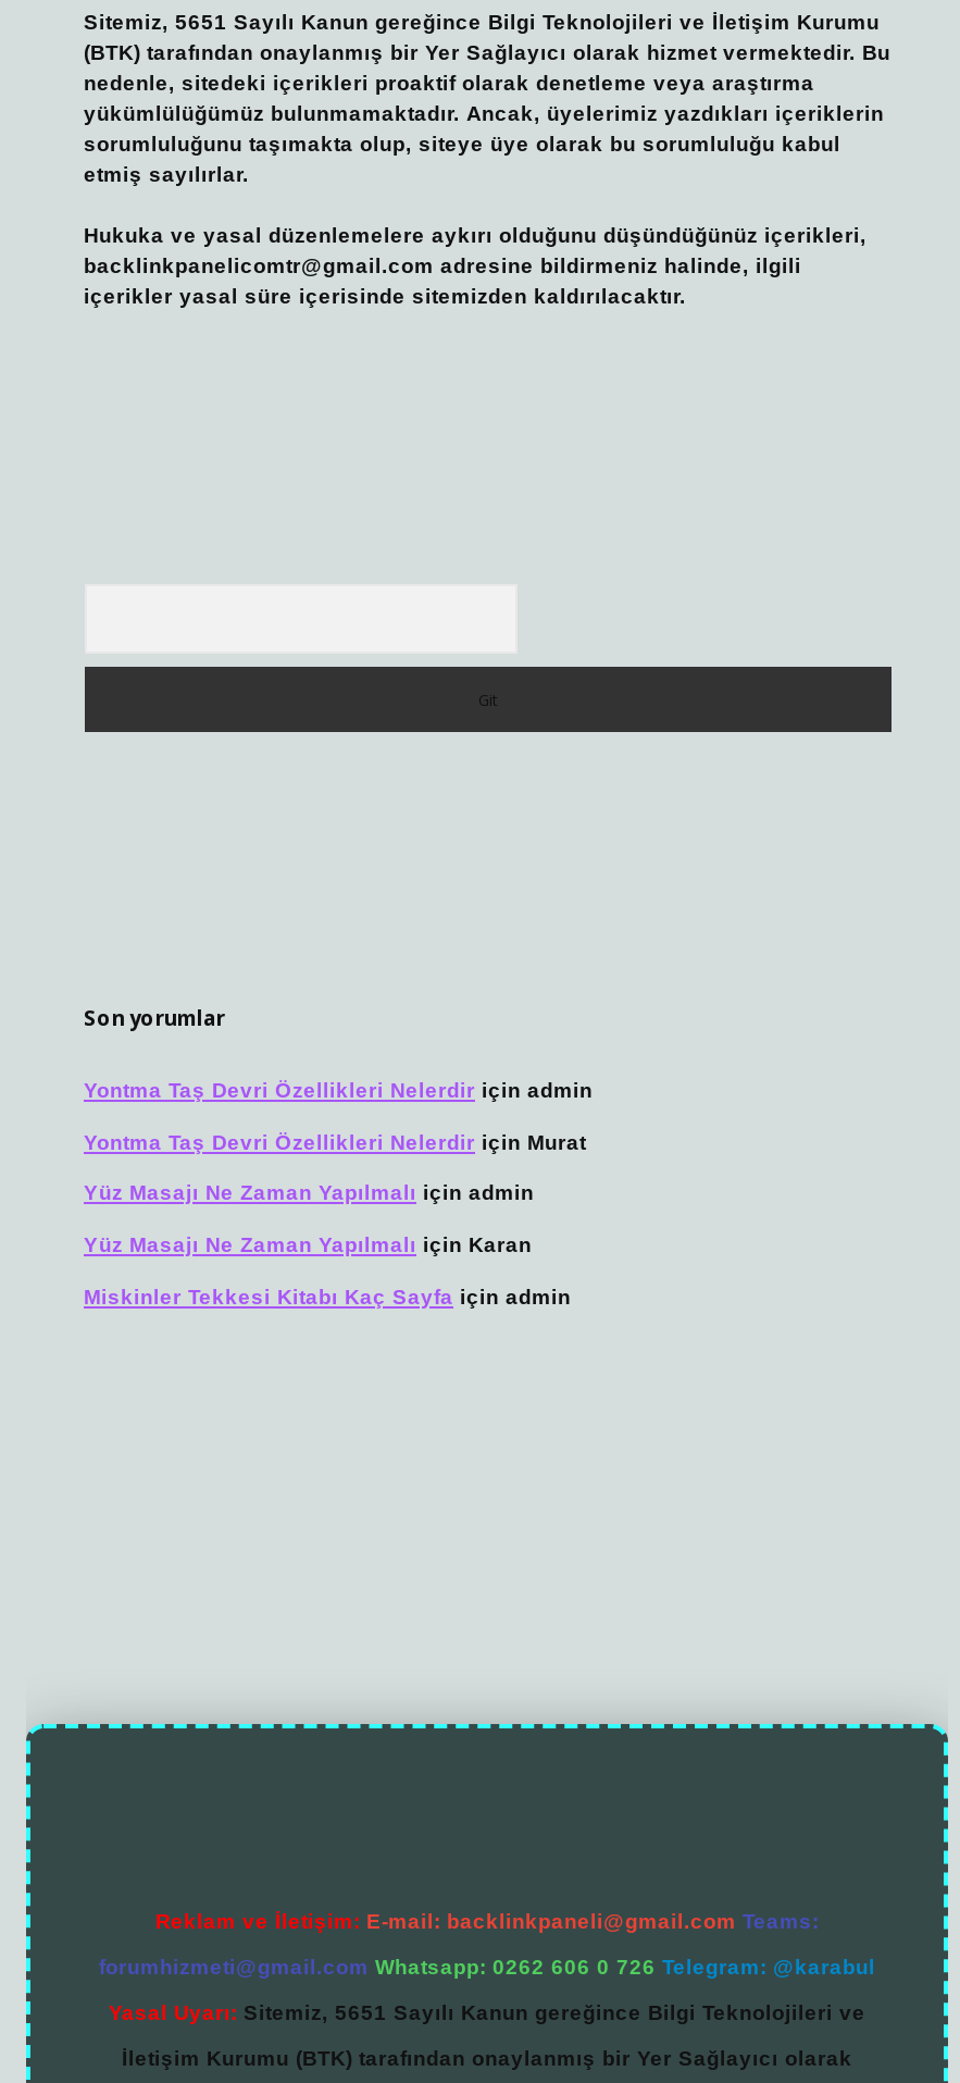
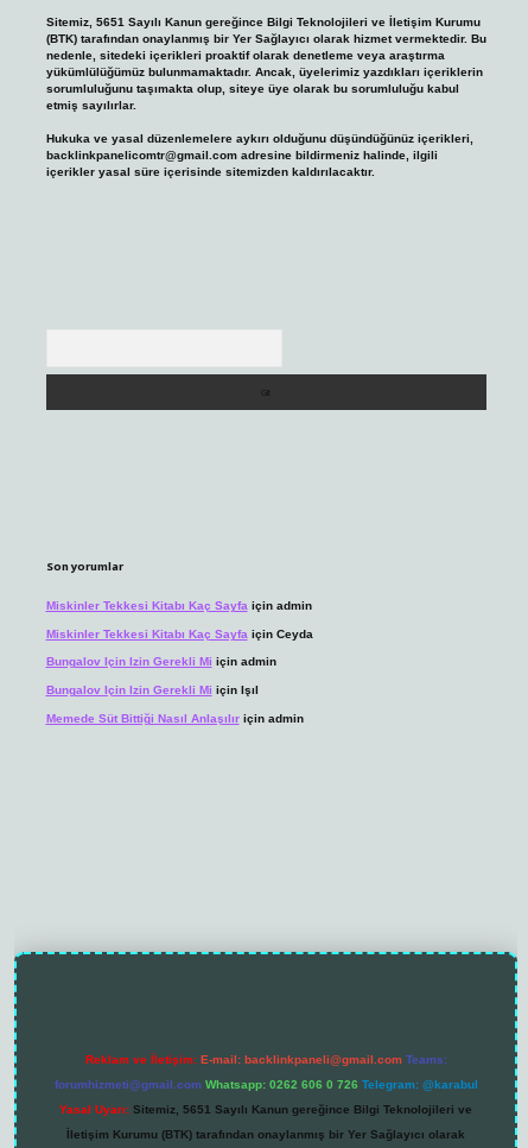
[84,1078,593,1256] Yontma Taş Devri Özellikleri Nelerdir için admin | Yontma Taş Devri Özellikleri Nelerdir için Murat | Yüz Masajı Ne Zaman Yapılmalı için admin | Yüz Masajı Ne Zaman Yapılmalı için Karan -> none
moved [84,1284,571,1307] -> [46,599,311,612]: Miskinler Tekkesi Kitabı Kaç Sayfa için admin
none -> [46,627,313,724] Miskinler Tekkesi Kitabı Kaç Sayfa için Ceyda | Bungalov Için Izin Gerekli Mi için admin | Bungalov Için Izin Gerekli Mi için Işıl | Memede Süt Bittiği Nasıl Anlaşılır için admin

